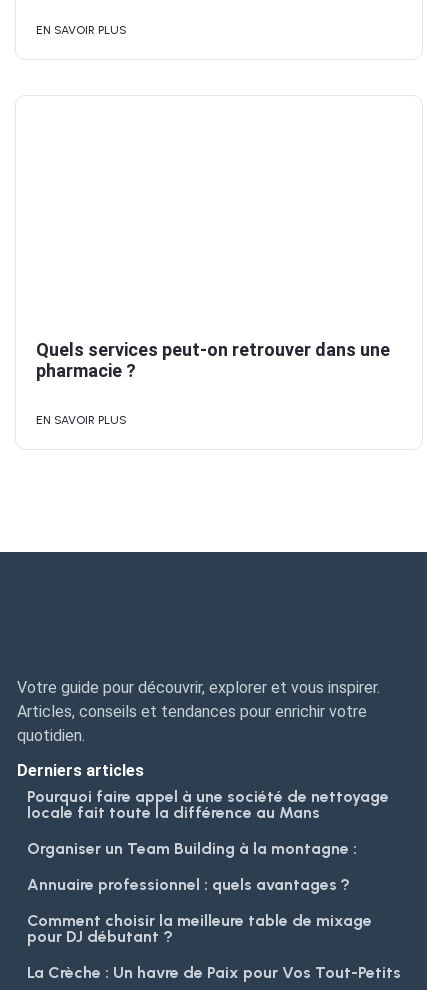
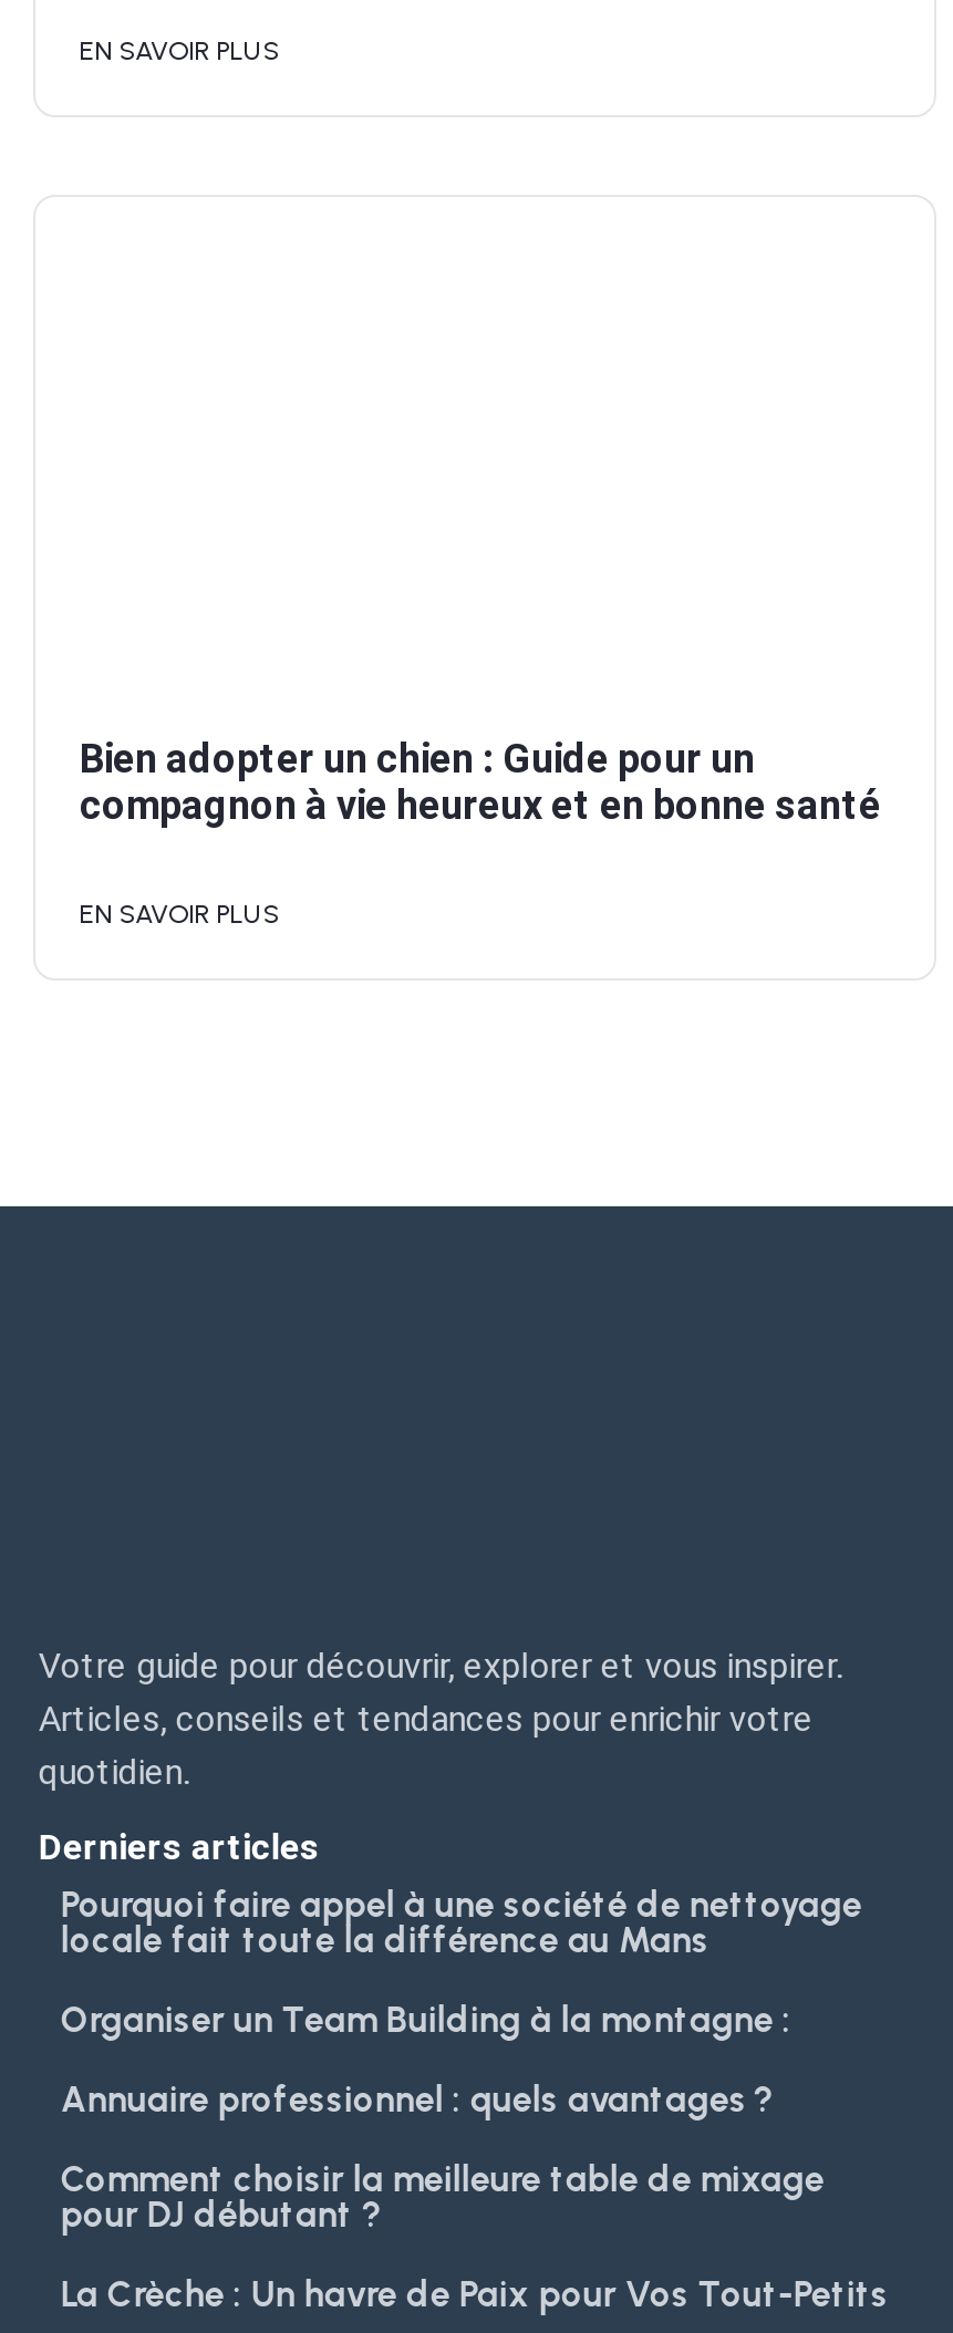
[36,339,390,381] Quels services peut-on retrouver dans une | pharmacie ? -> [80,735,881,828] Bien adopter un chien : Guide pour un | compagnon à vie heureux et en bonne santé

